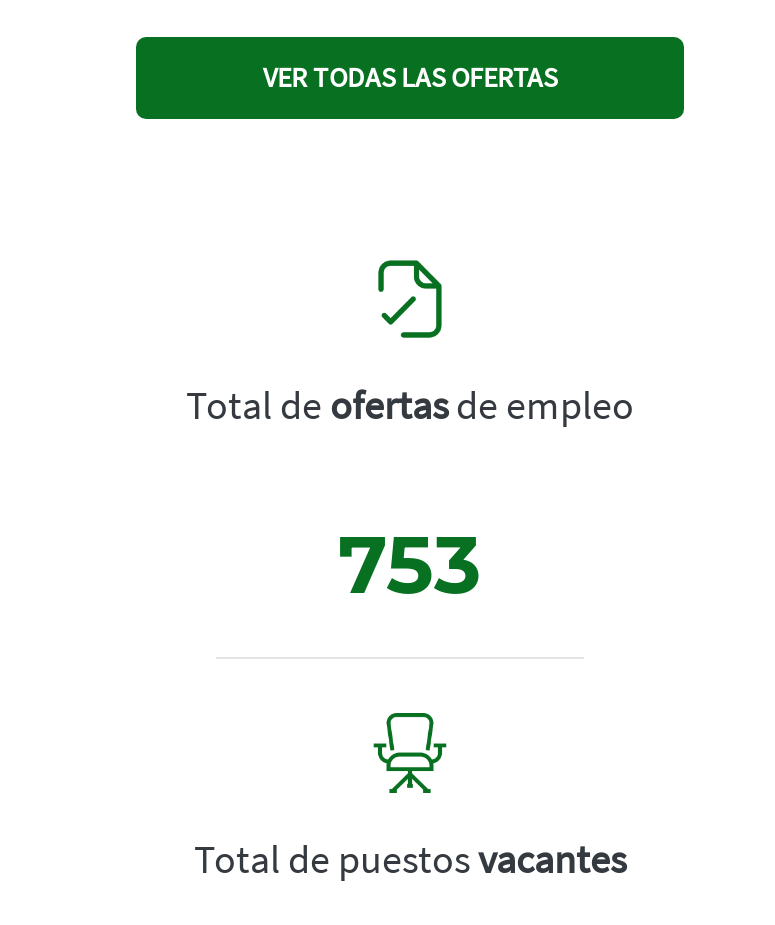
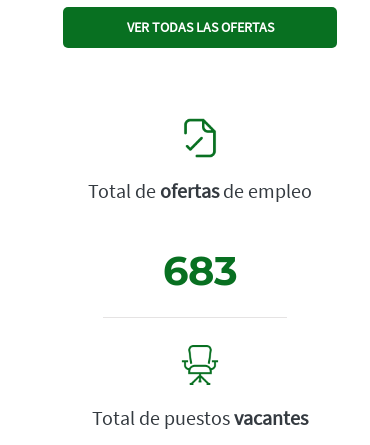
[338,515,482,613] 753 -> [162,246,237,295] 683

